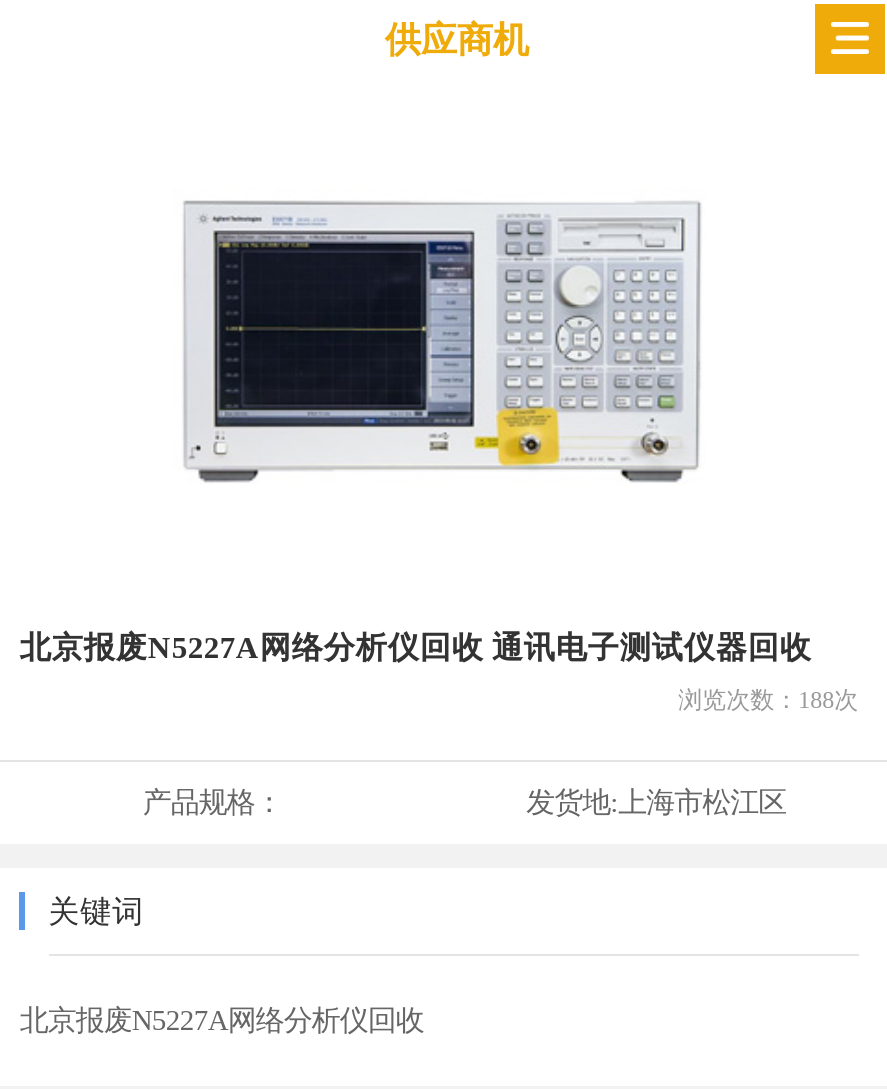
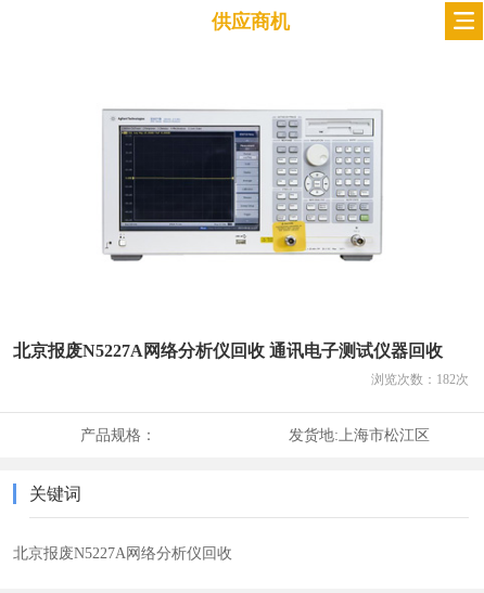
[678,685,858,713] 浏览次数：188次 -> [371,371,468,387] 浏览次数：182次

